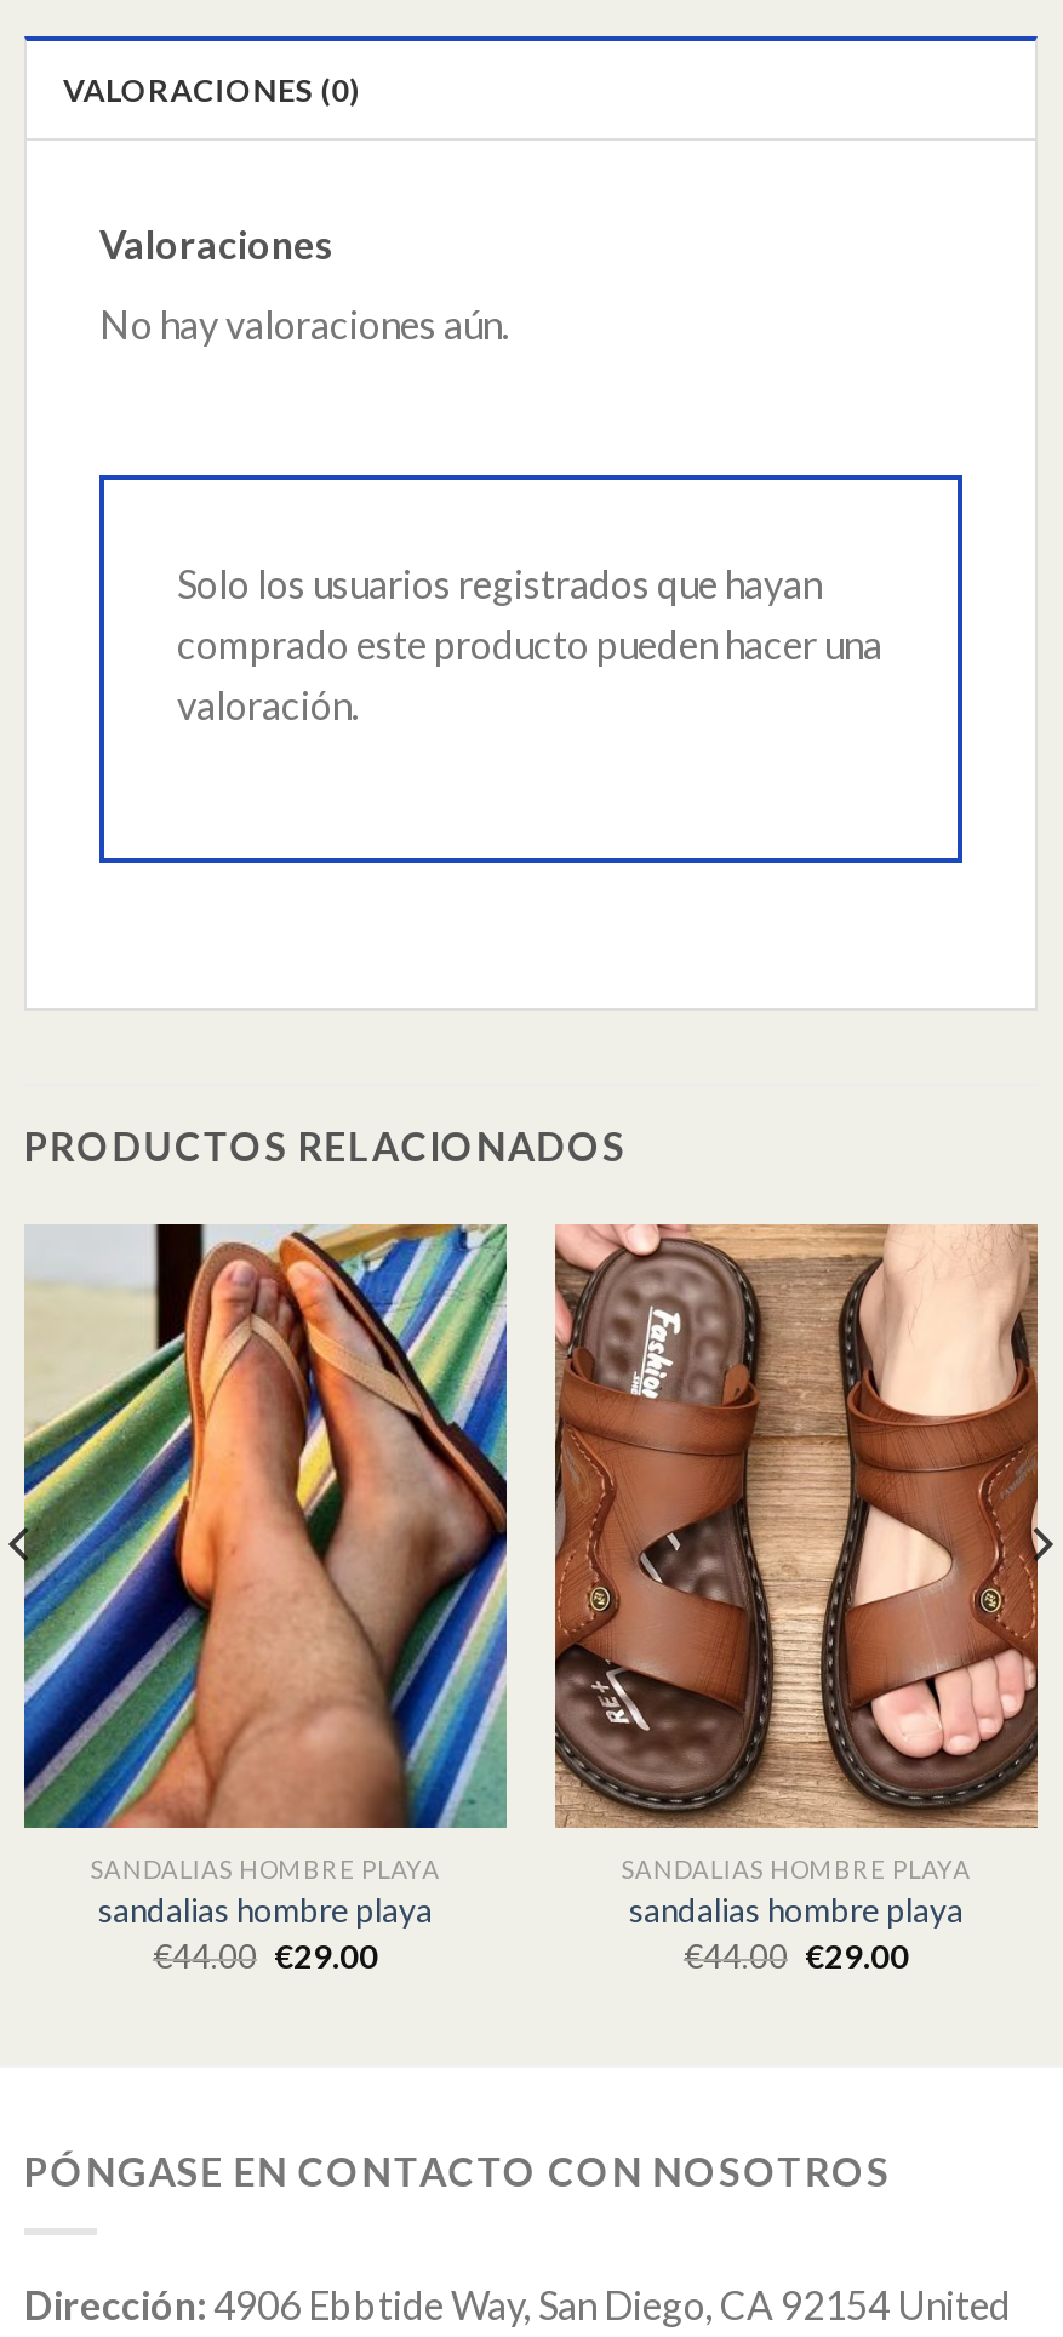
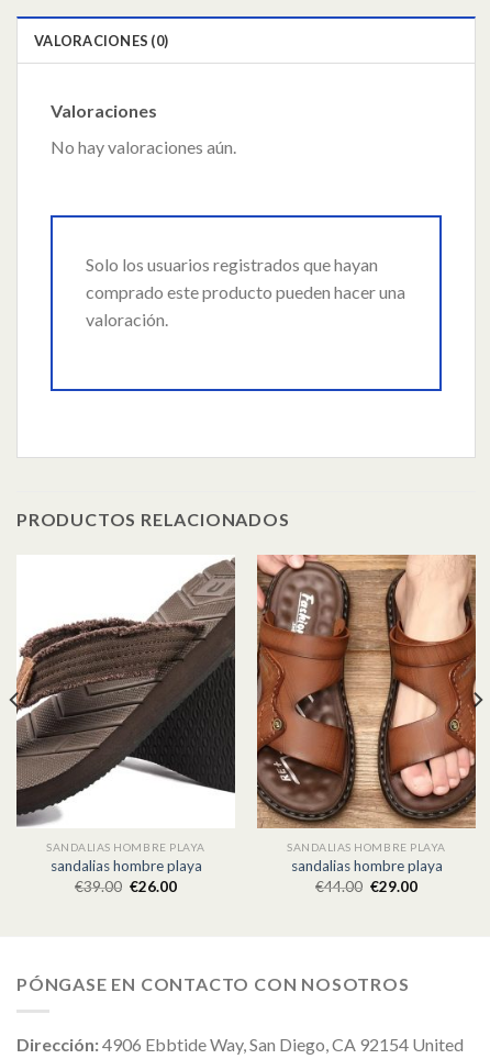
[22,1222,509,1830] [image] -> [15,555,236,828] [image]
[153,1936,378,1975] €44.00 €29.00 -> [75,877,177,895] €39.00 €26.00

